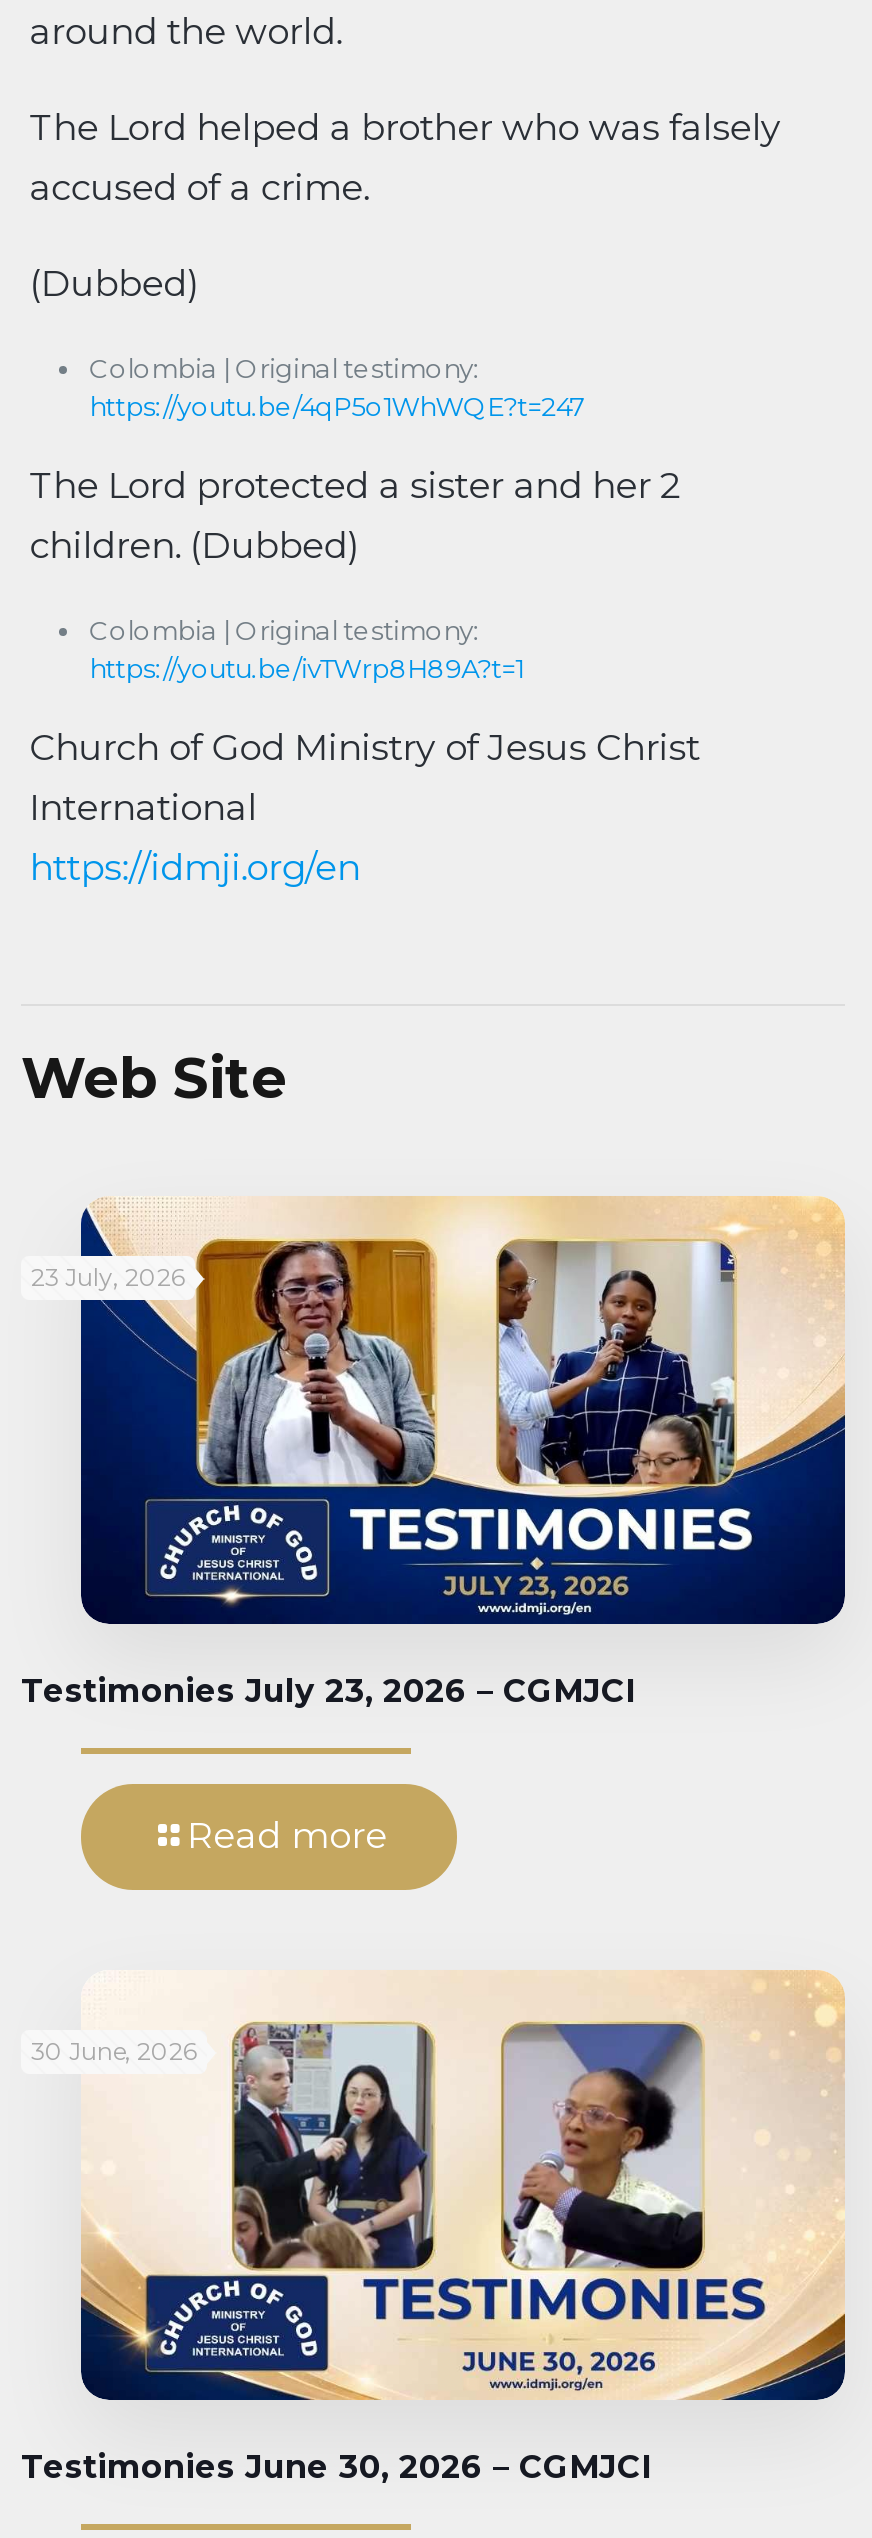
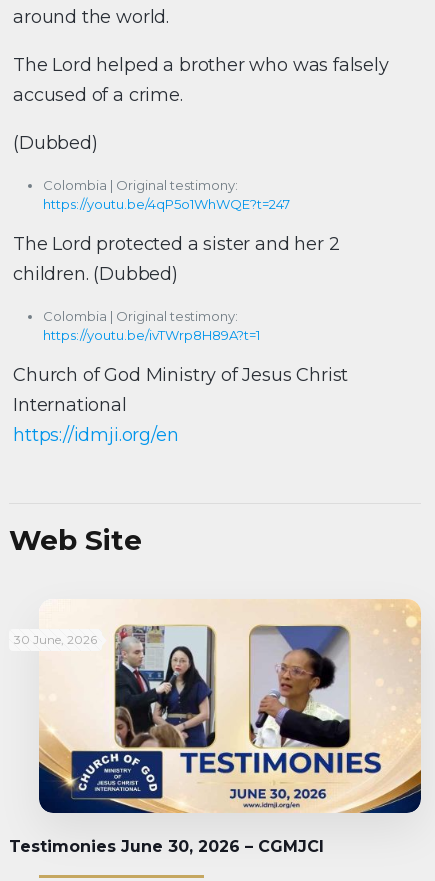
[31,1196,847,1626] [image] | 23 July, 2026 -> none
[21,1673,635,1859] Testimonies July 23, 2026 – CGMJCI | Read more -> none

